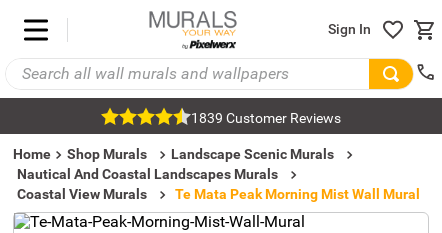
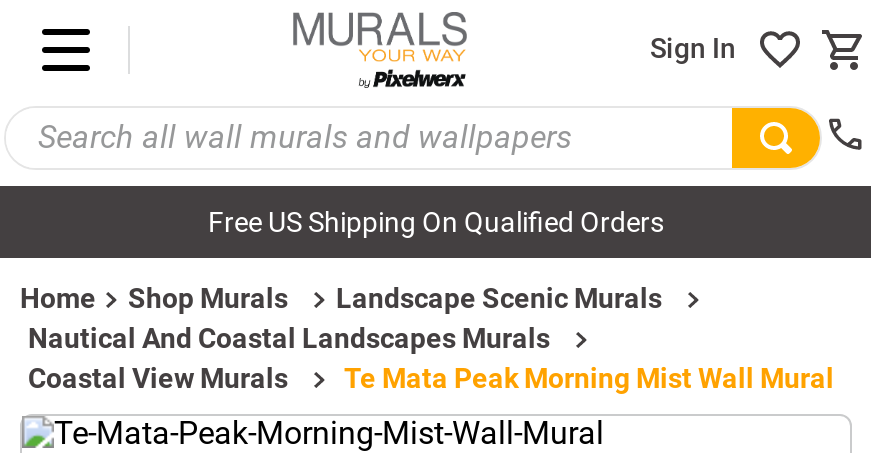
[191,110,341,126] 1839 Customer Reviews -> [208,206,664,238] Free US Shipping On Qualified Orders

